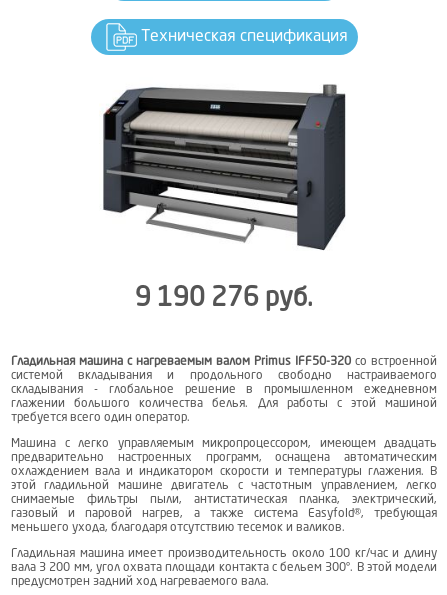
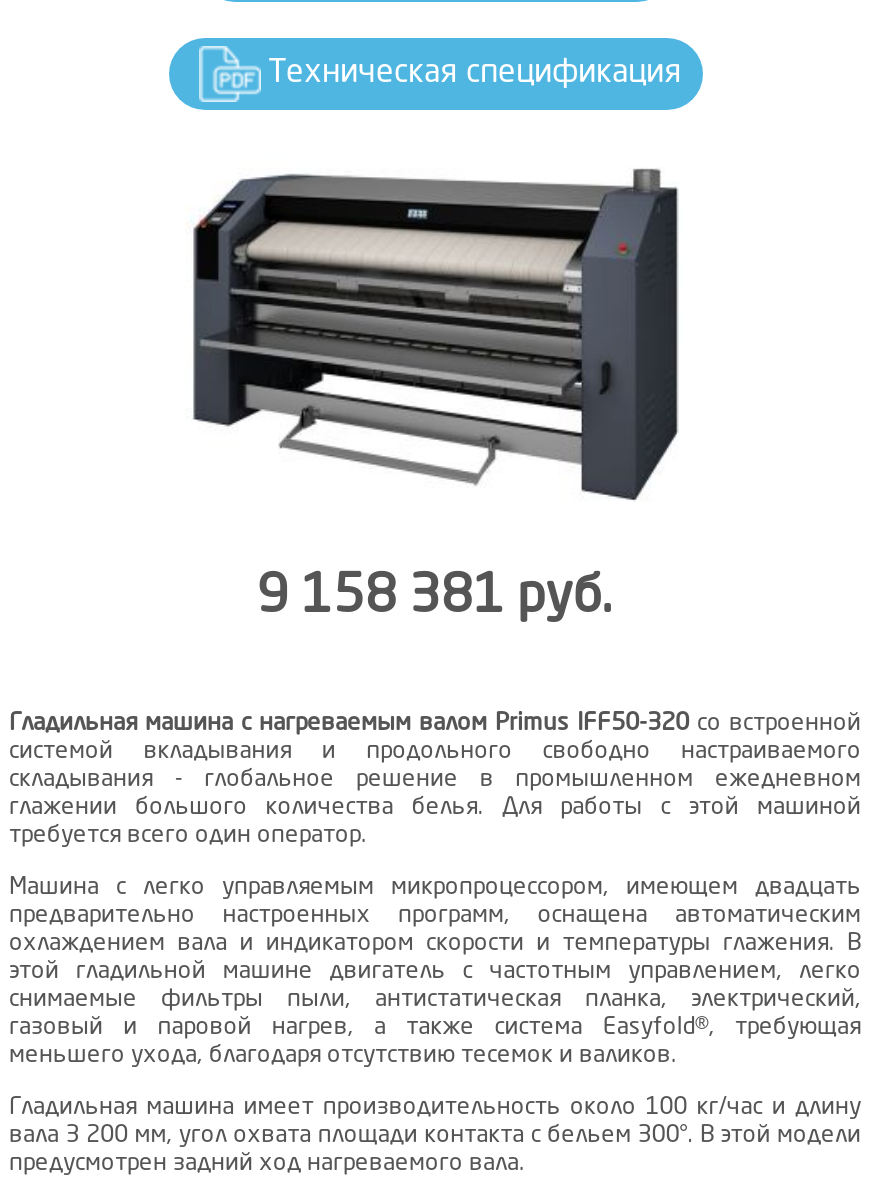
[135,286,313,312] 9 190 276 руб. -> [257,571,613,623] 9 158 381 руб.

